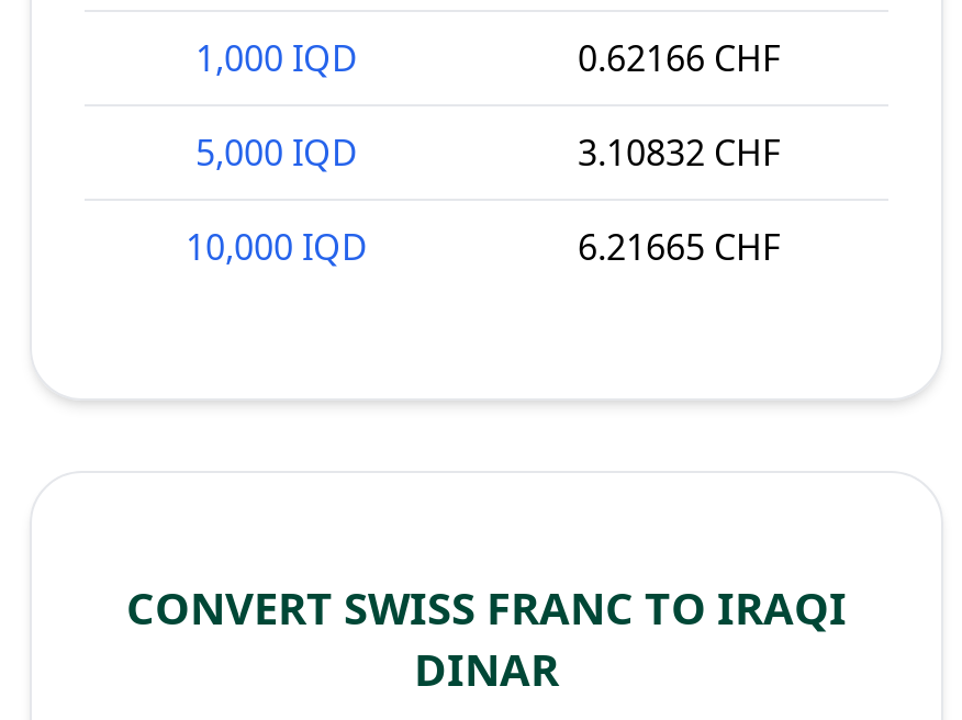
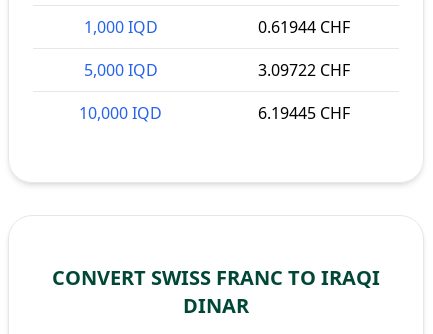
[578,34,780,82] 0.62166 CHF -> [257,16,349,38] 0.61944 CHF
[578,128,780,177] 3.10832 CHF -> [257,59,349,81] 3.09722 CHF
[578,223,780,271] 6.21665 CHF -> [257,102,349,124] 6.19445 CHF

